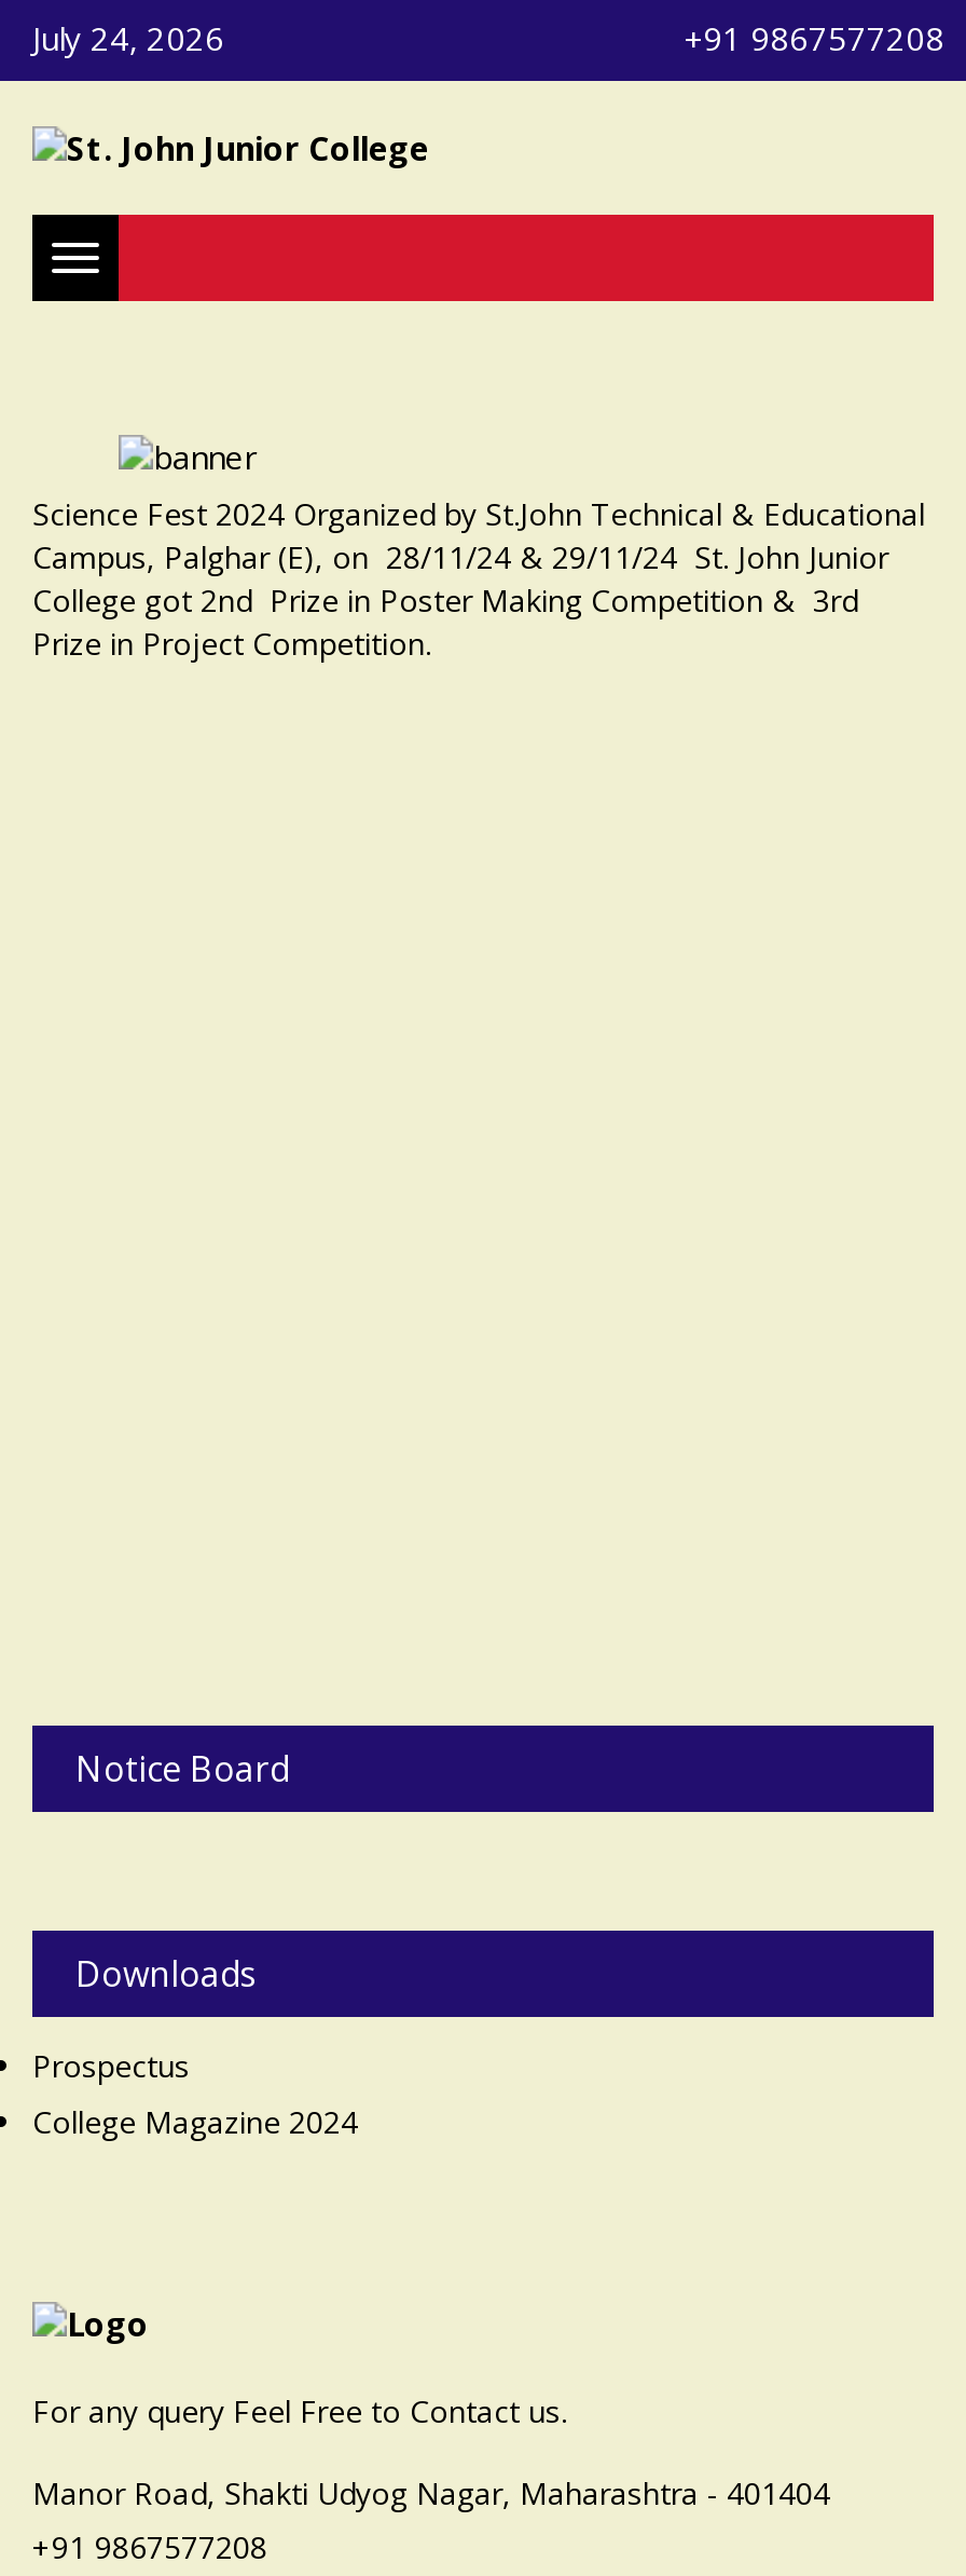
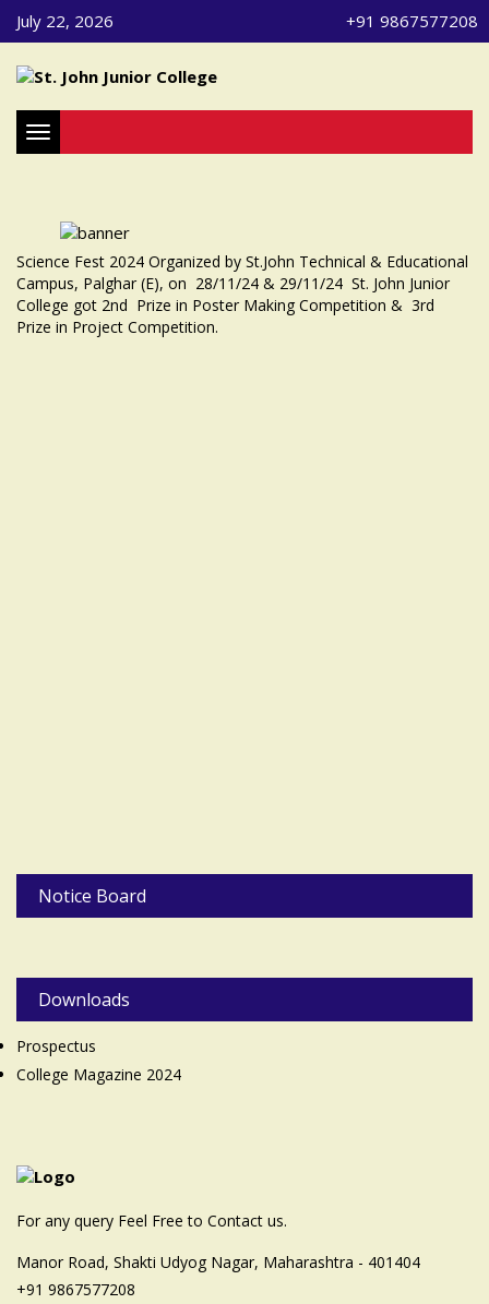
[32,16,224,59] July 24, 2026 -> [16,10,114,32] July 22, 2026

